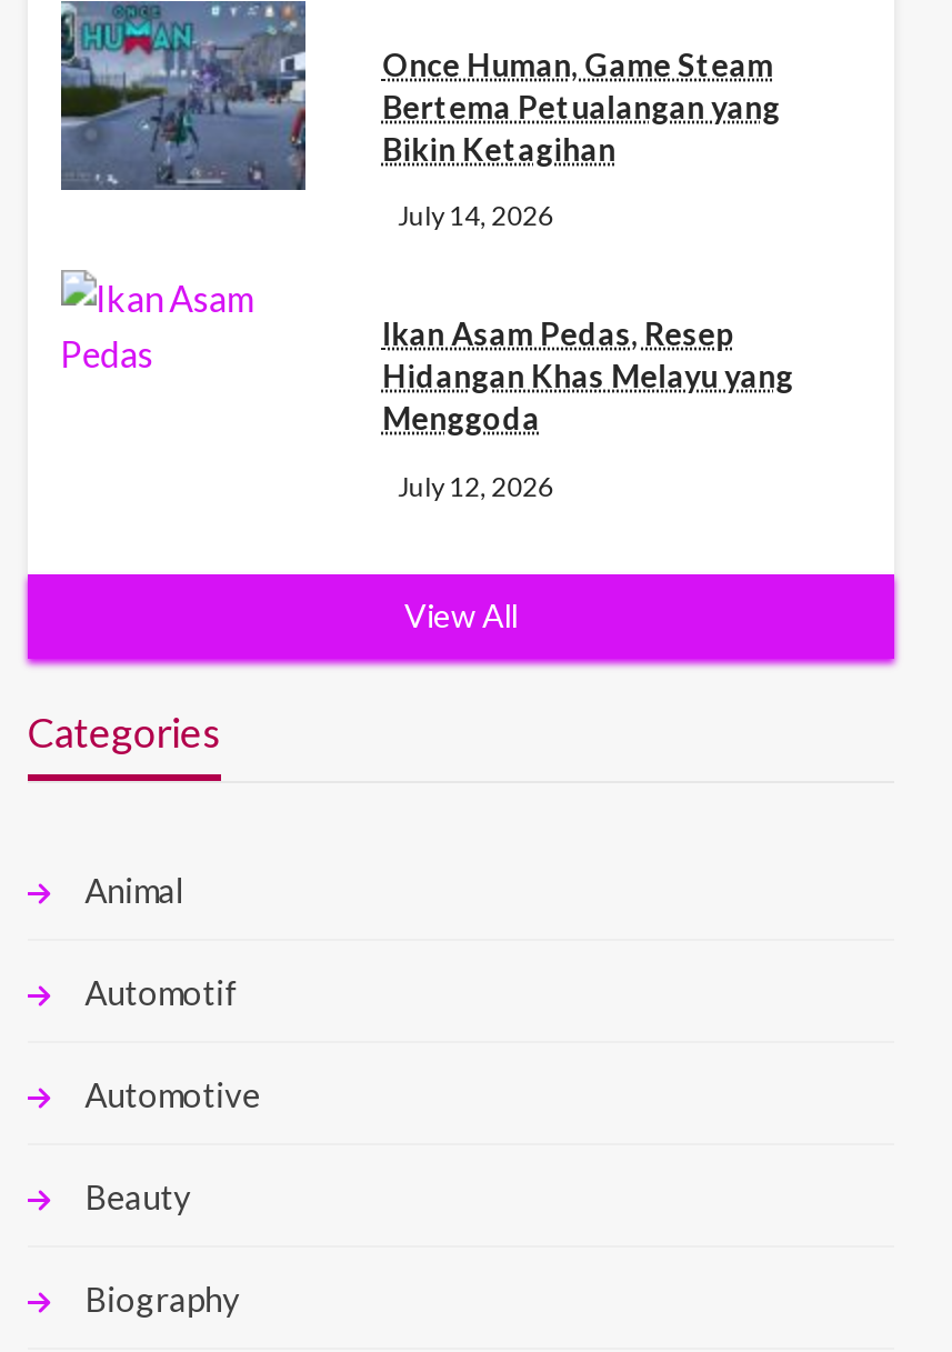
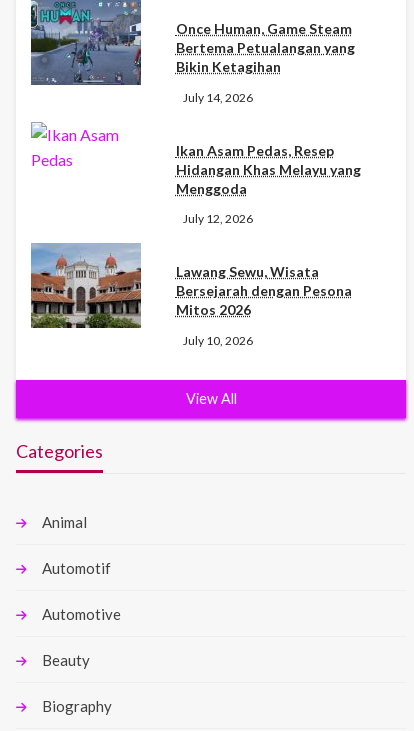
none -> [30,242,352,347] [image] | Lawang Sewu, Wisata | Bersejarah dengan Pesona | Mitos 2026 | July 10, 2026

